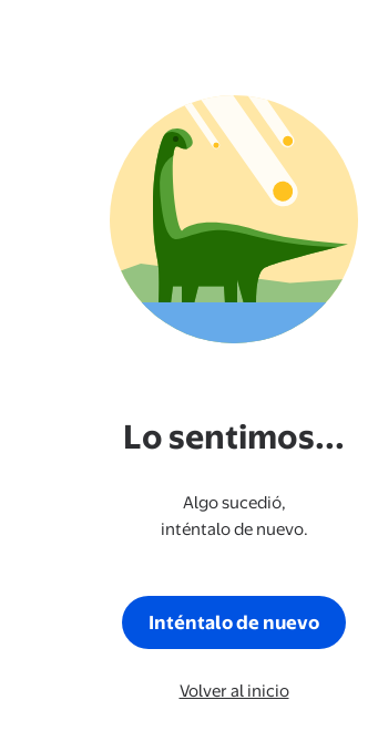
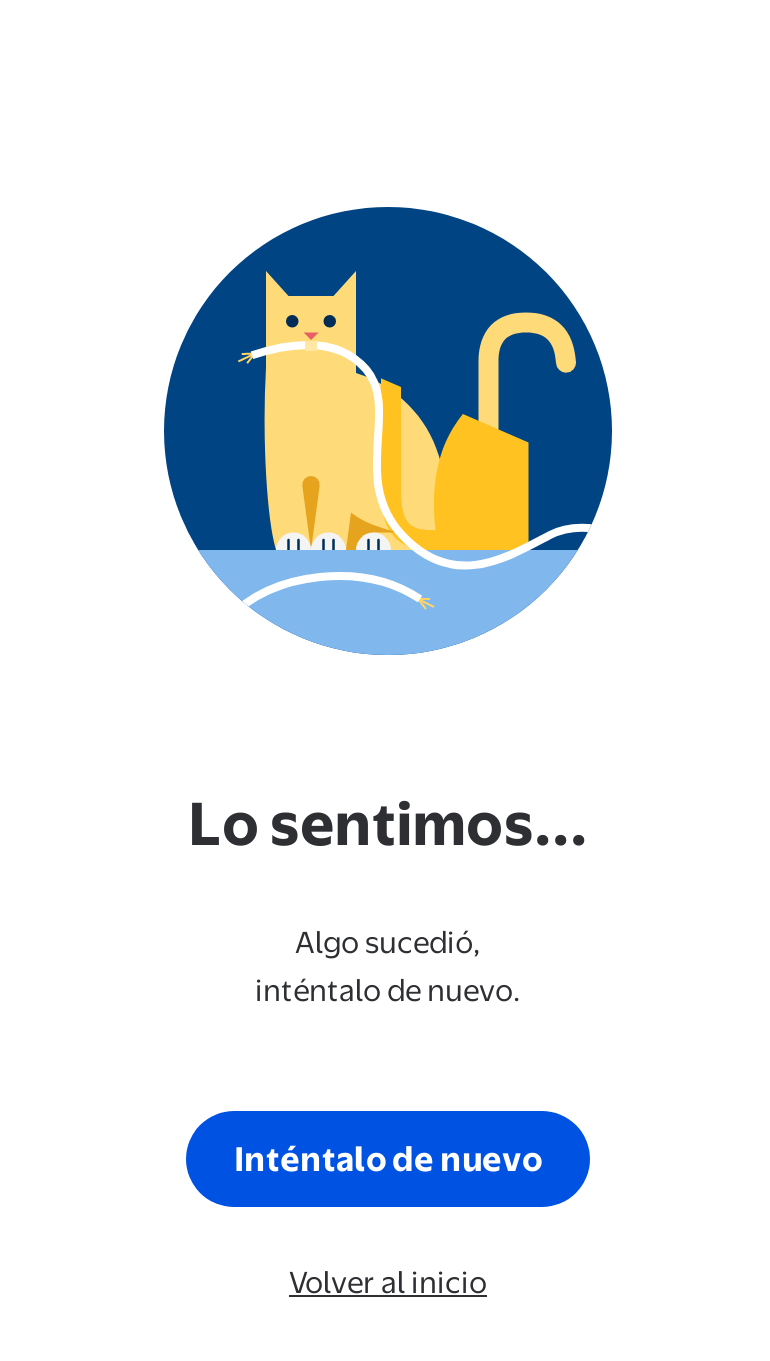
[110,95,358,318] [image] -> [162,205,614,611] [image]

